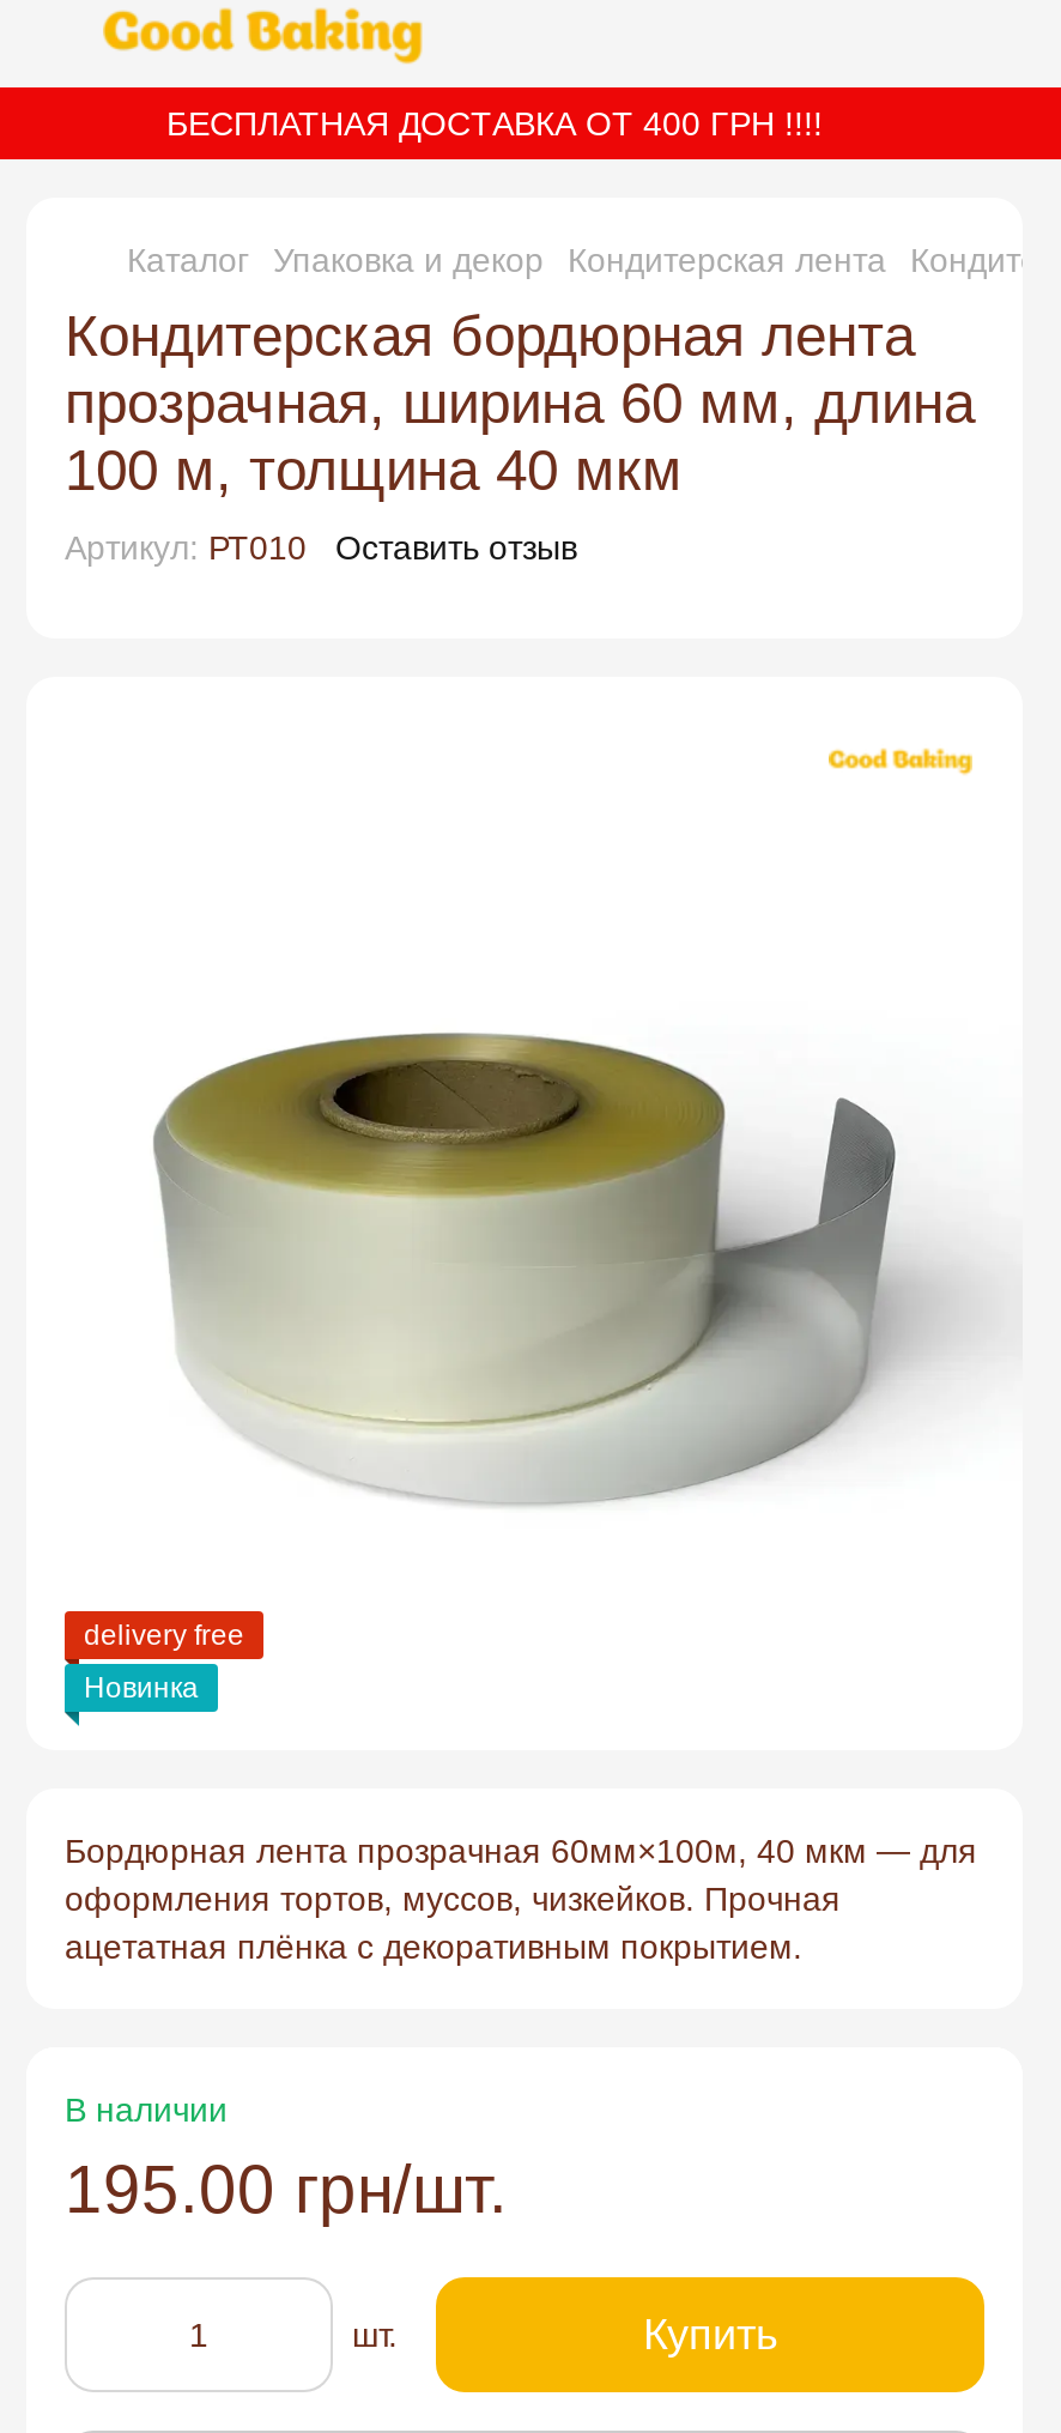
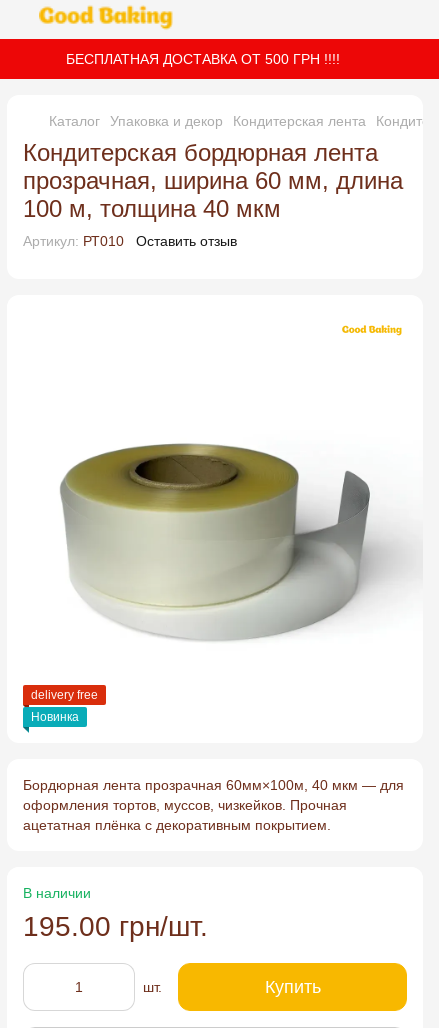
[166,104,823,143] БЕСПЛАТНАЯ ДОСТАВКА ОТ 400 ГРН !!!! -> [65,51,339,67] БЕСПЛАТНАЯ ДОСТАВКА ОТ 500 ГРН !!!!

